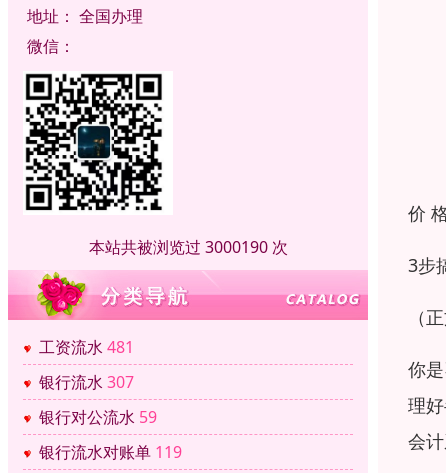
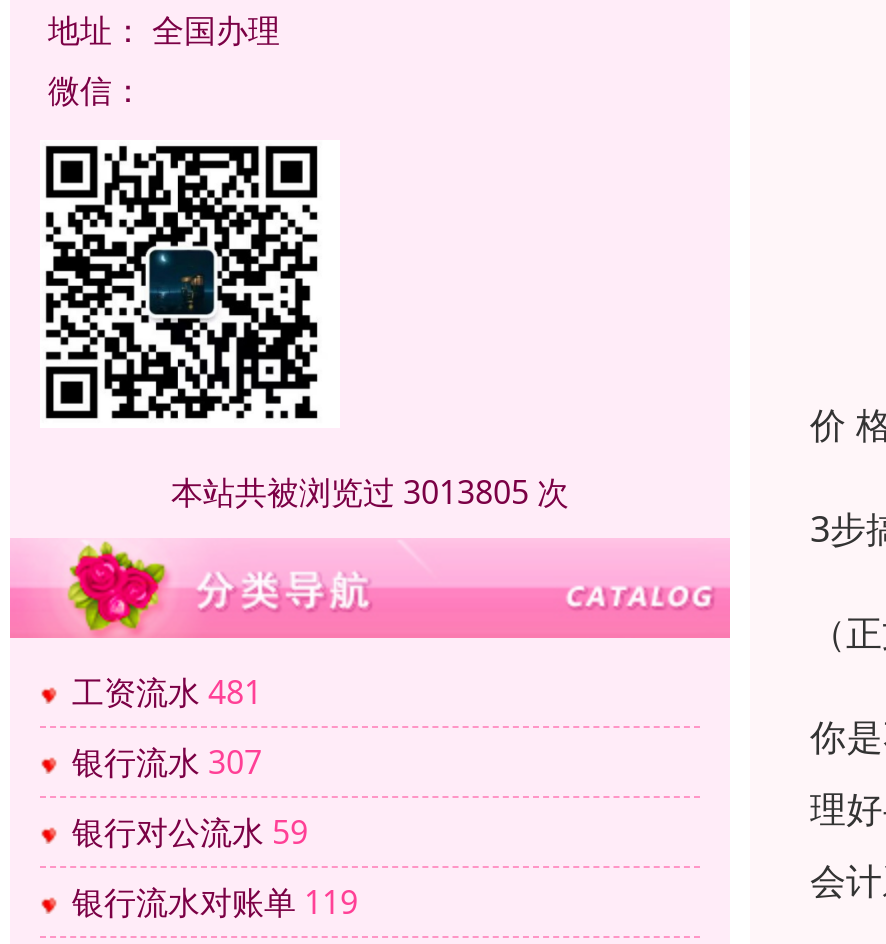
[88,236,287,258] 本站共被浏览过 3000190 次 -> [171,469,569,513] 本站共被浏览过 3013805 次

